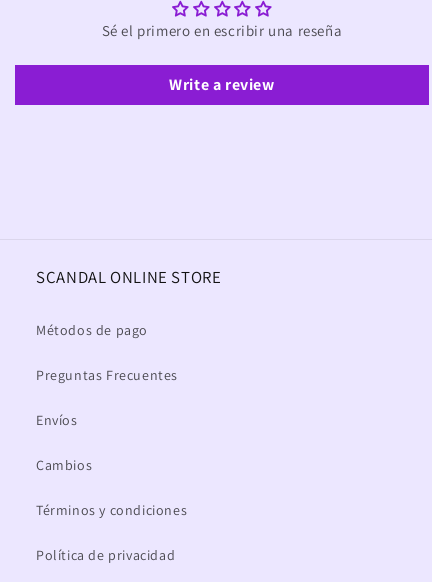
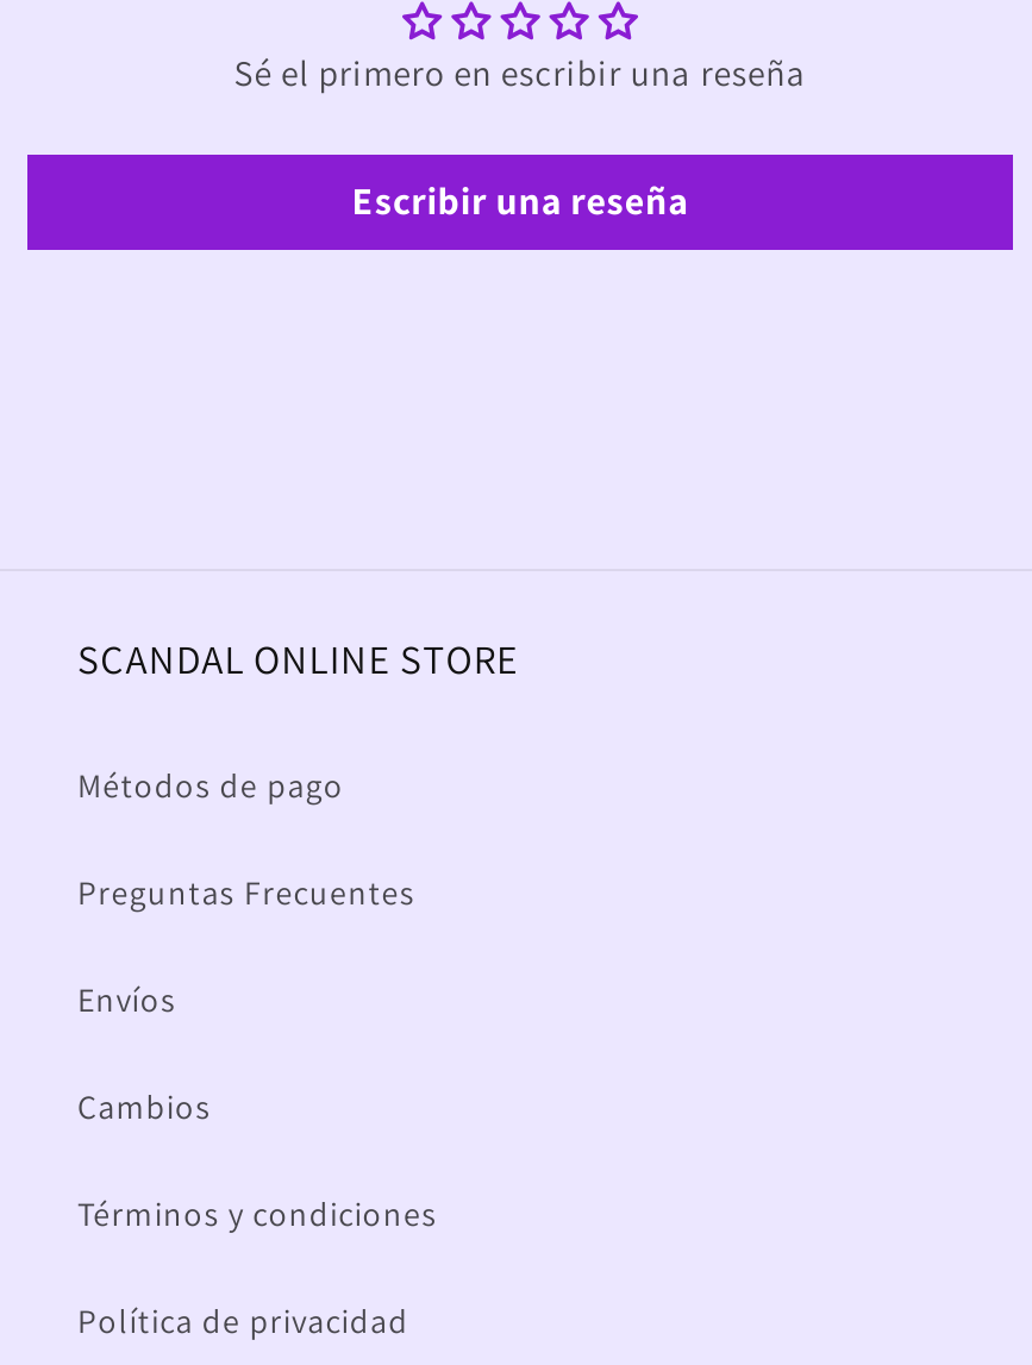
[169,74,275,95] Write a review -> [352,177,688,227] Escribir una reseña

